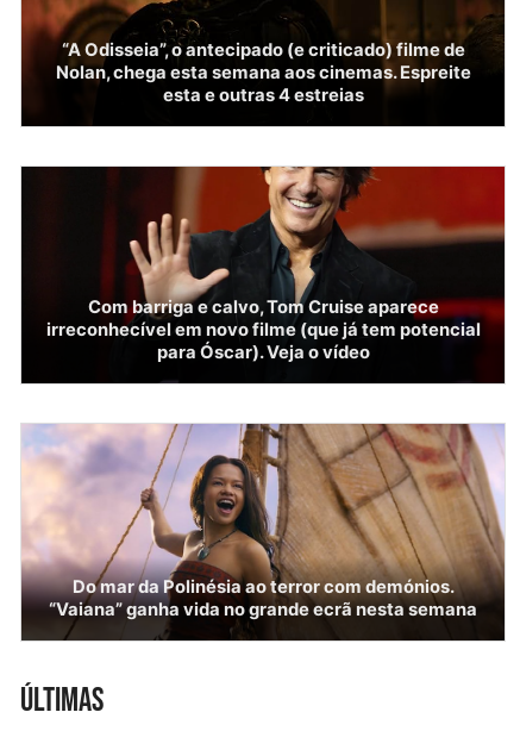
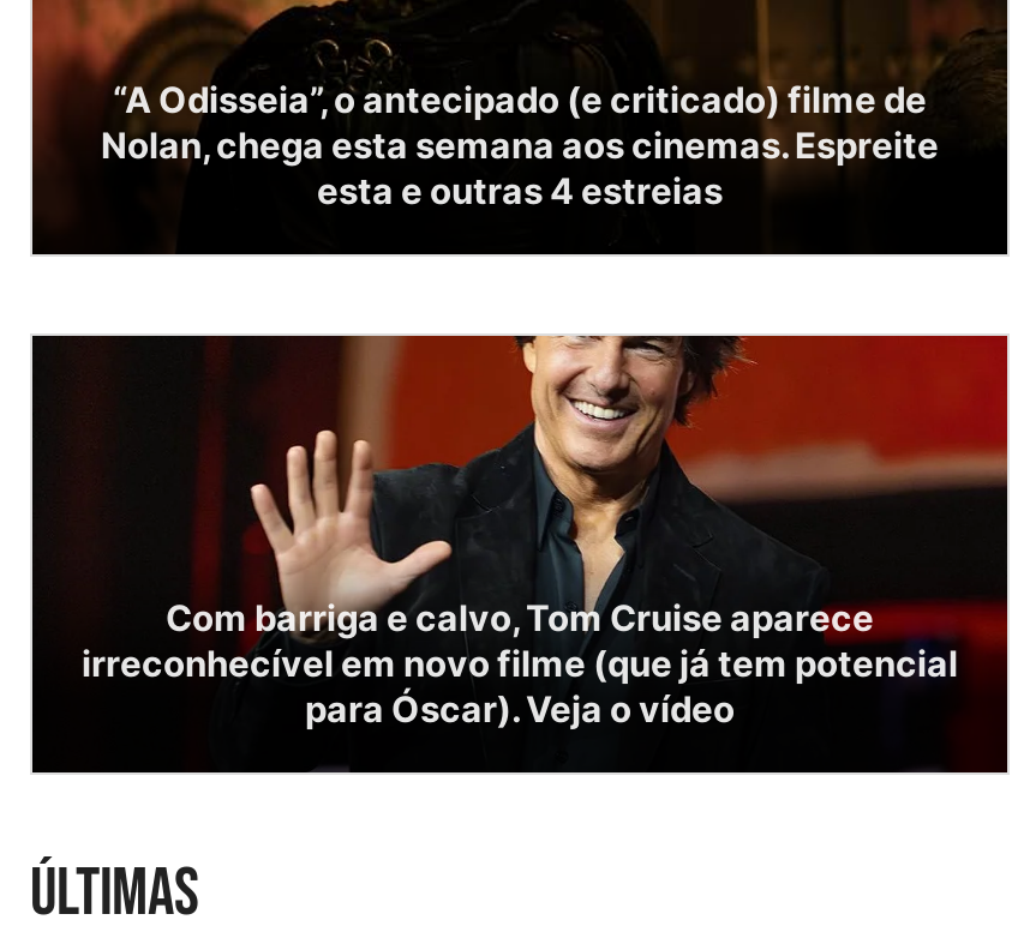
[20,423,506,641] [image] | Do mar da Polinésia ao terror com demónios. | “Vaiana” ganha vida no grande ecrã nesta semana -> none

